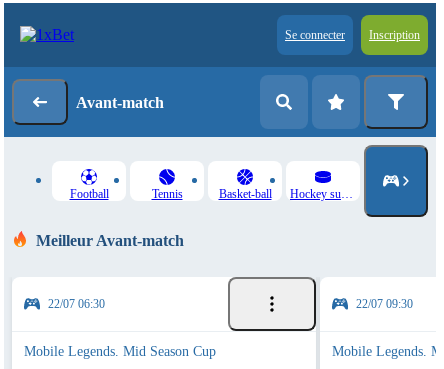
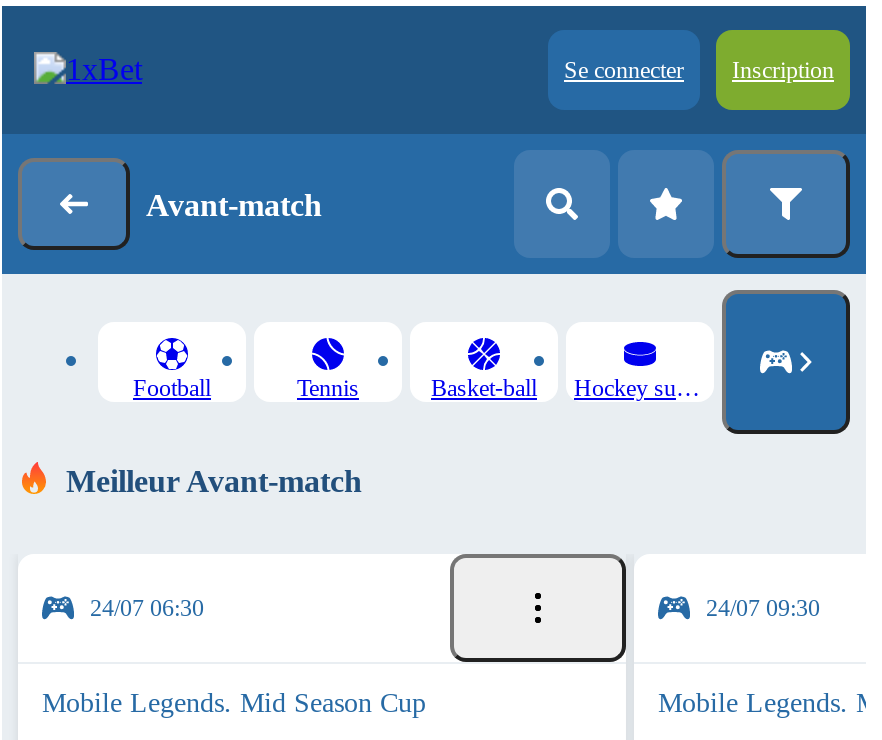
[48,297,105,311] 22/07 06:30 -> [90,594,204,622] 24/07 06:30
[356,297,413,311] 22/07 09:30 -> [706,594,820,622] 24/07 09:30

